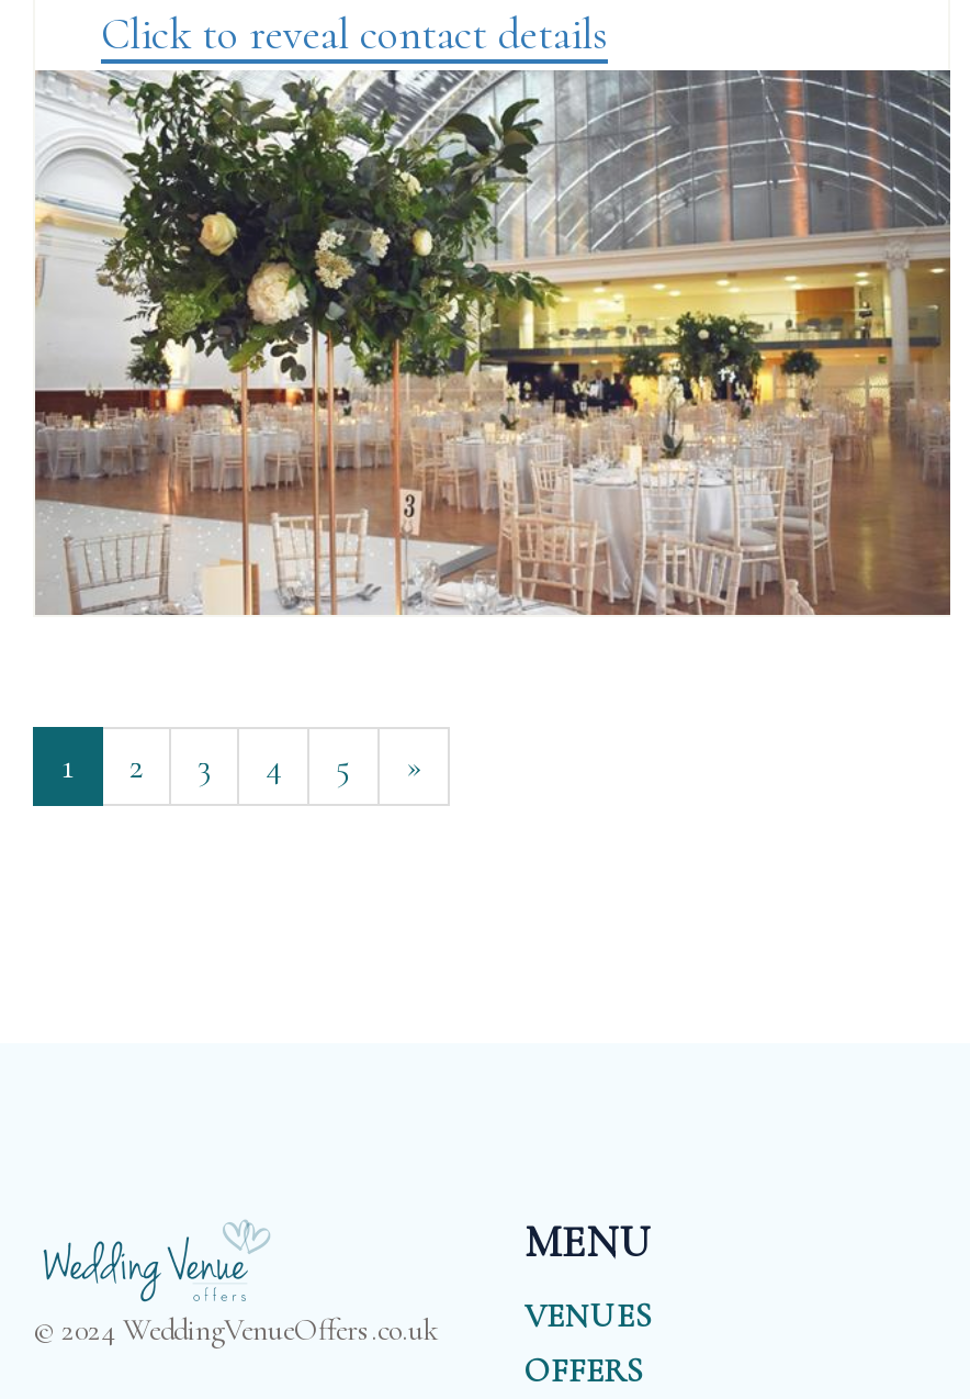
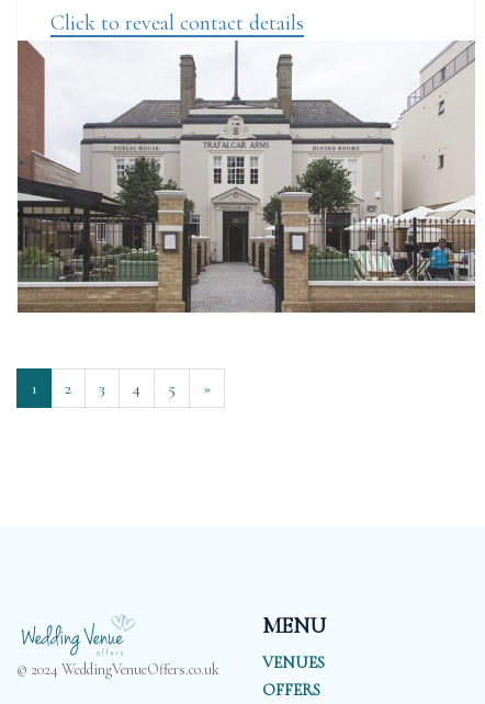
[33,68,952,617] [image] -> [16,41,475,314] [image]

